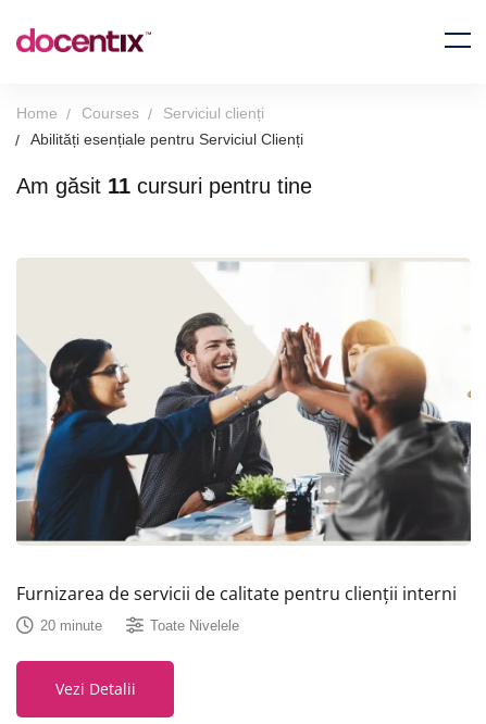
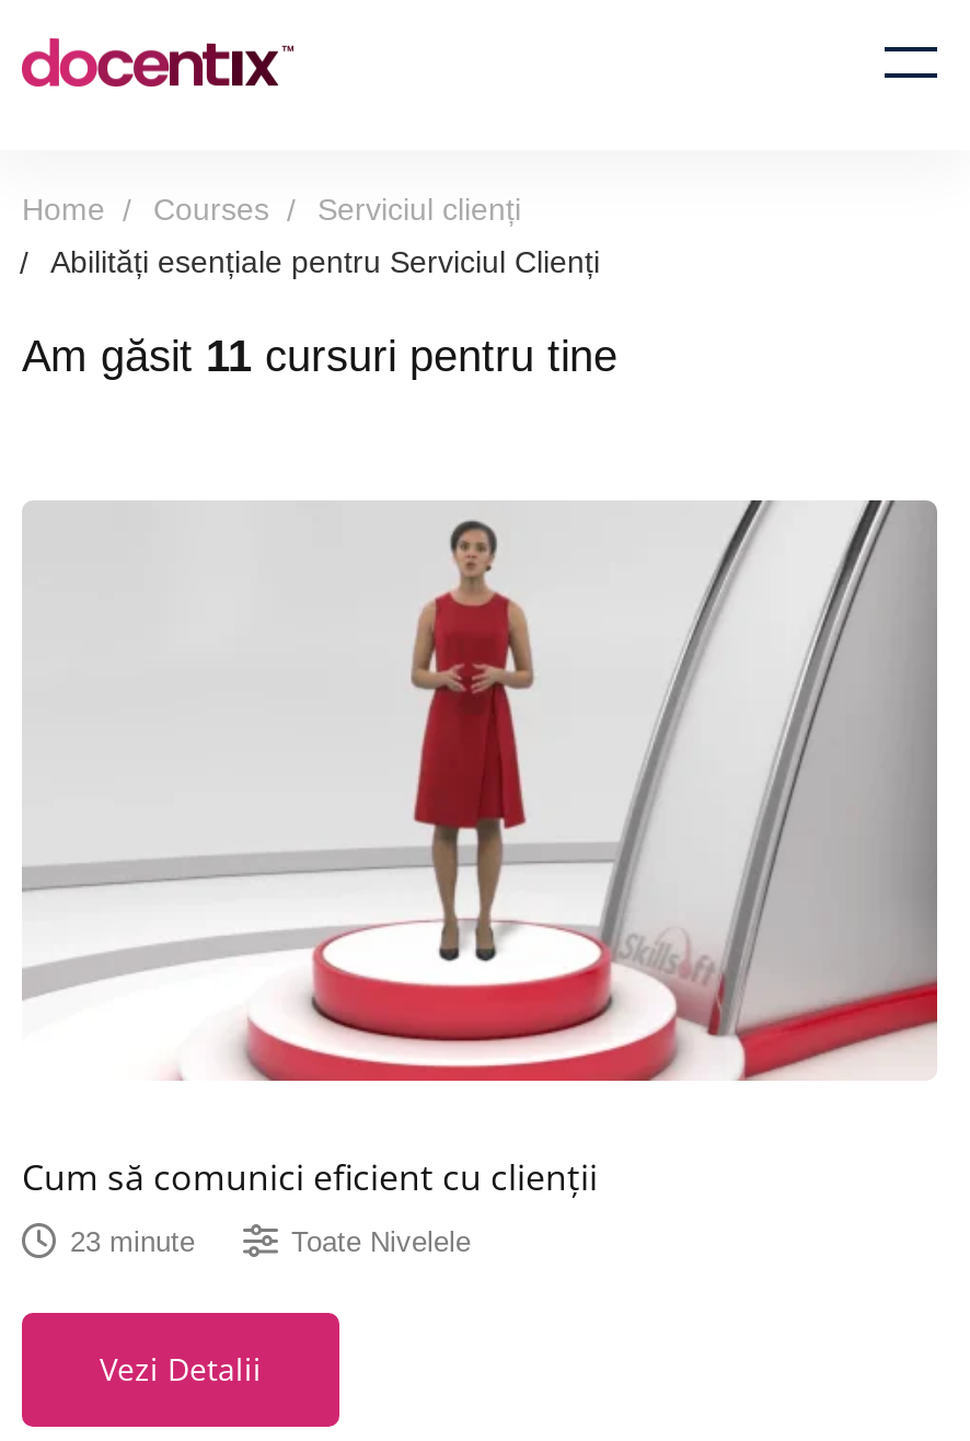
[15,258,472,605] [image] | Furnizarea de servicii de calitate pentru clienții interni -> [22,498,939,1201] [image] | Cum să comunici eficient cu clienții
[40,618,102,634] 20 minute -> [70,1226,195,1259] 23 minute

